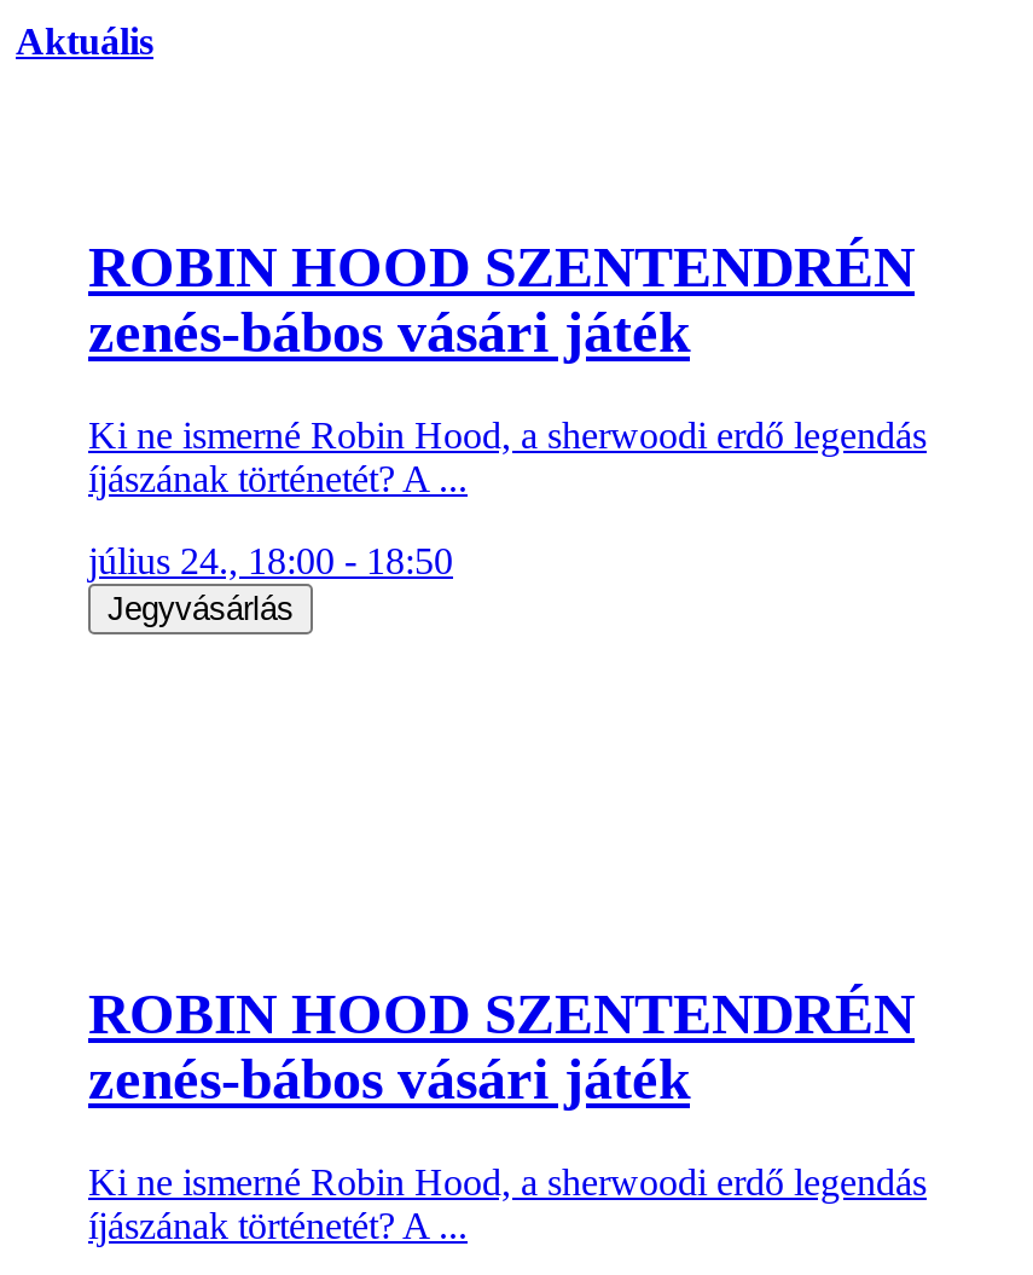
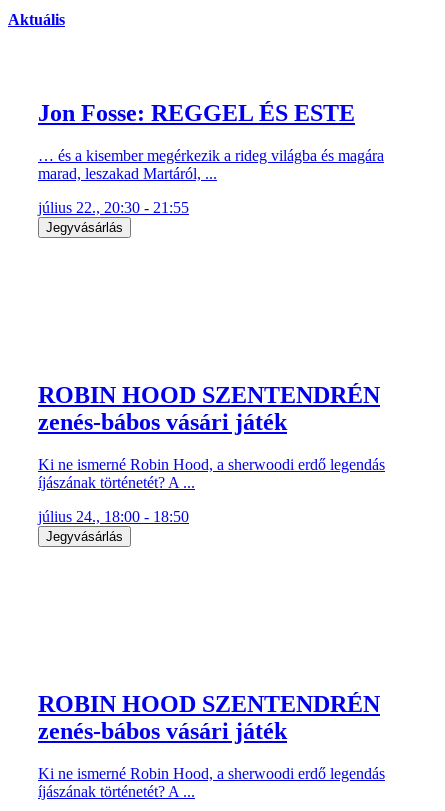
none -> [38,100,384,235] Jon Fosse: REGGEL ÉS ESTE | … és a kisember megérkezik a rideg világba és magára | marad, leszakad Martáról, ... | július 22., 20:30 - 21:55 | Jegyvásárlás

